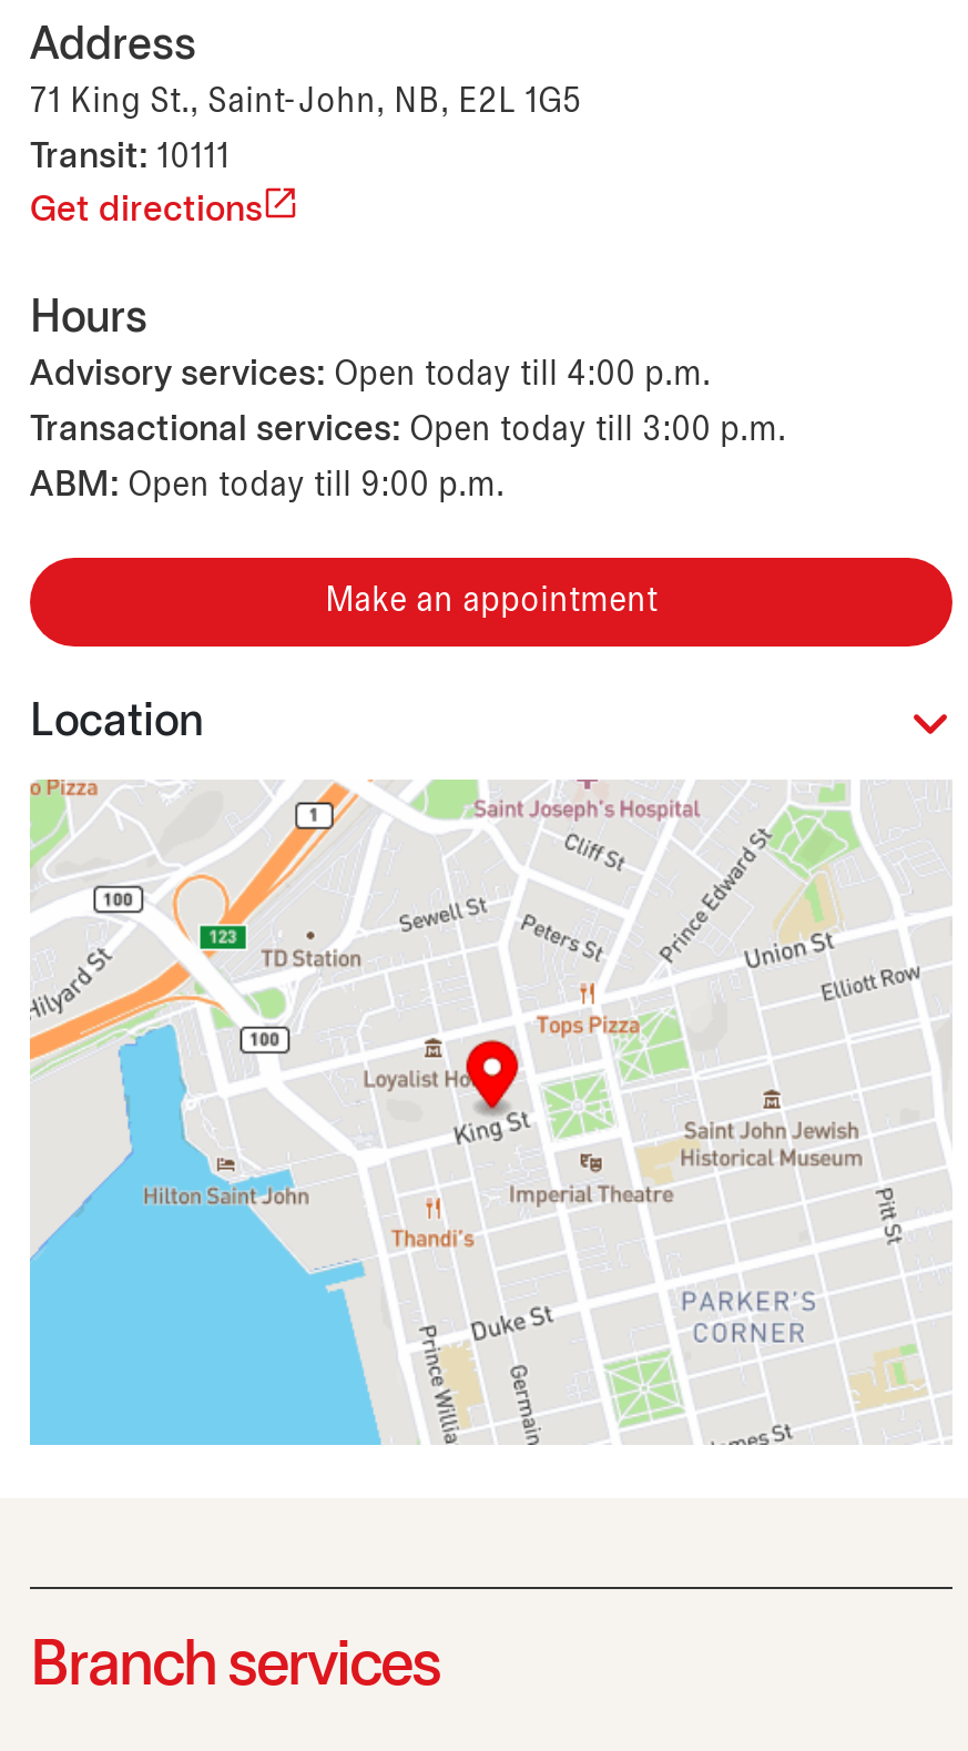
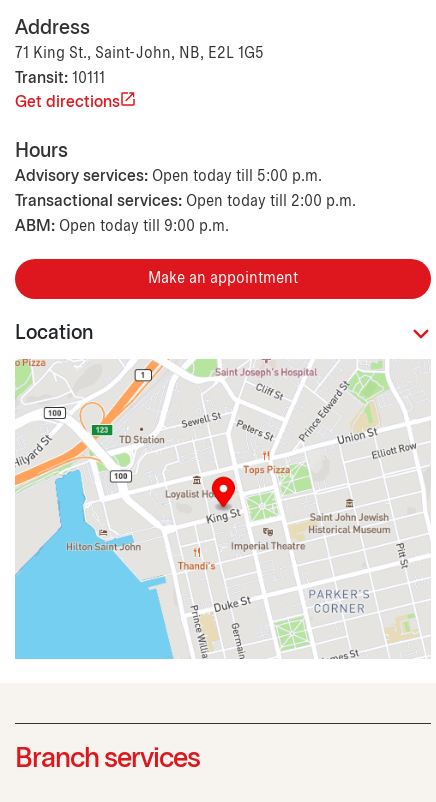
[30,357,711,390] Advisory services: Open today till 4:00 p.m. -> [15,168,322,183] Advisory services: Open today till 5:00 p.m.
[30,413,786,446] Transactional services: Open today till 3:00 p.m. -> [15,193,356,208] Transactional services: Open today till 2:00 p.m.

